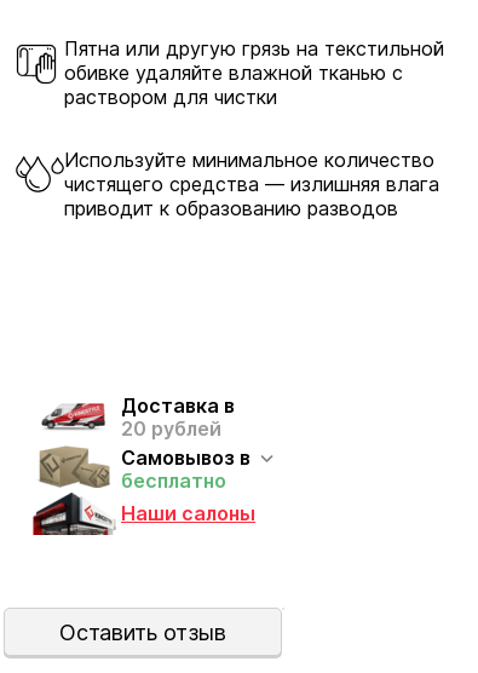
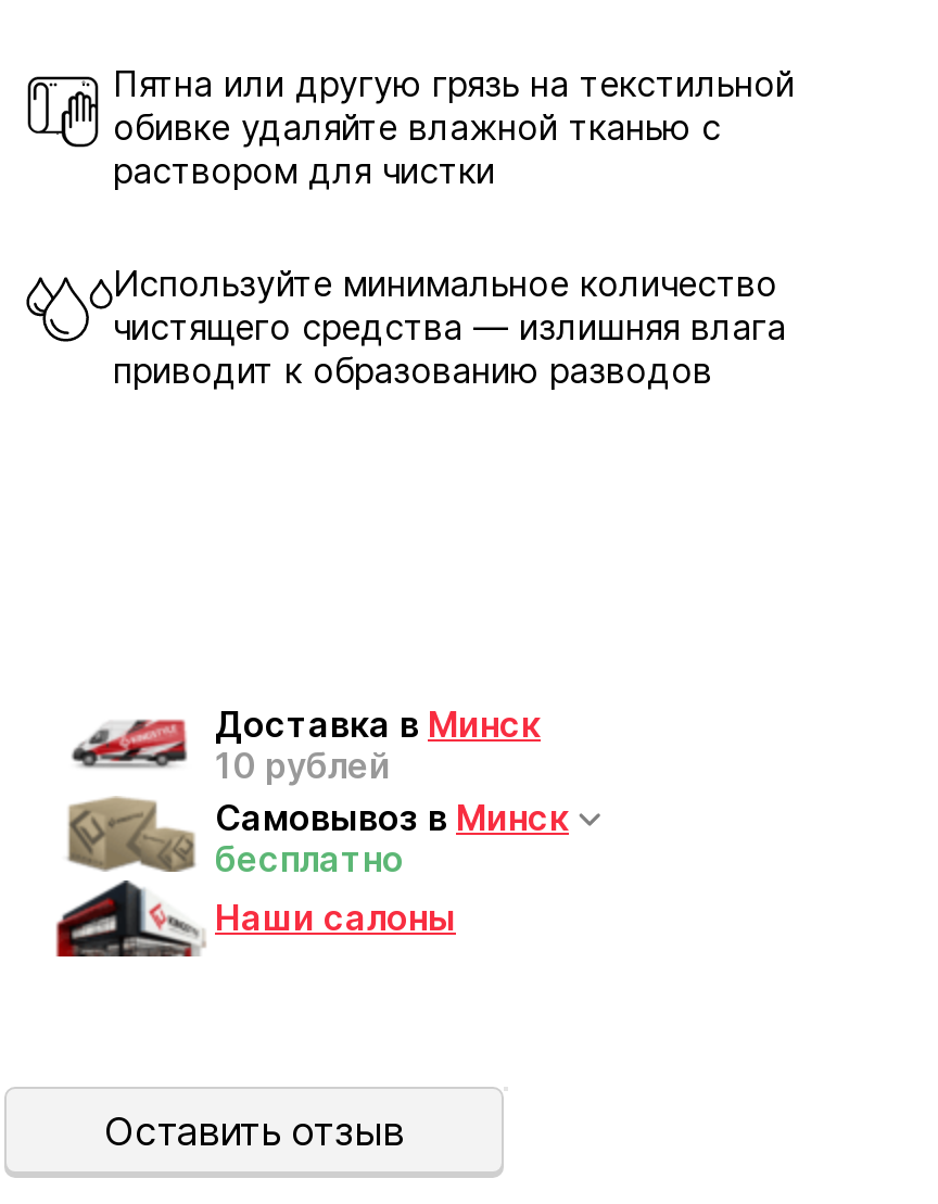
[121,393,255,470] Доставка в | 20 рублей | Самовывоз в -> [215,702,569,839] Доставка в Минск | 10 рублей | Самовывоз в Минск

